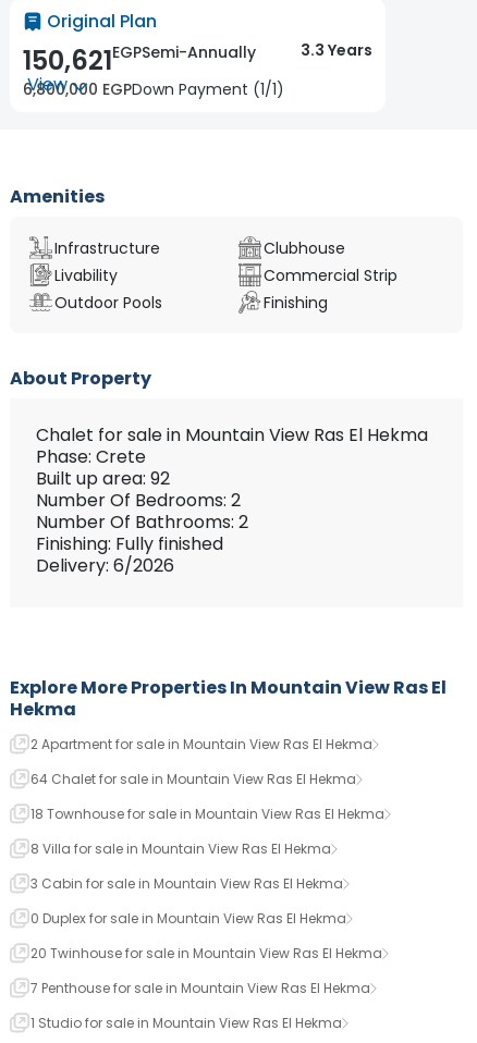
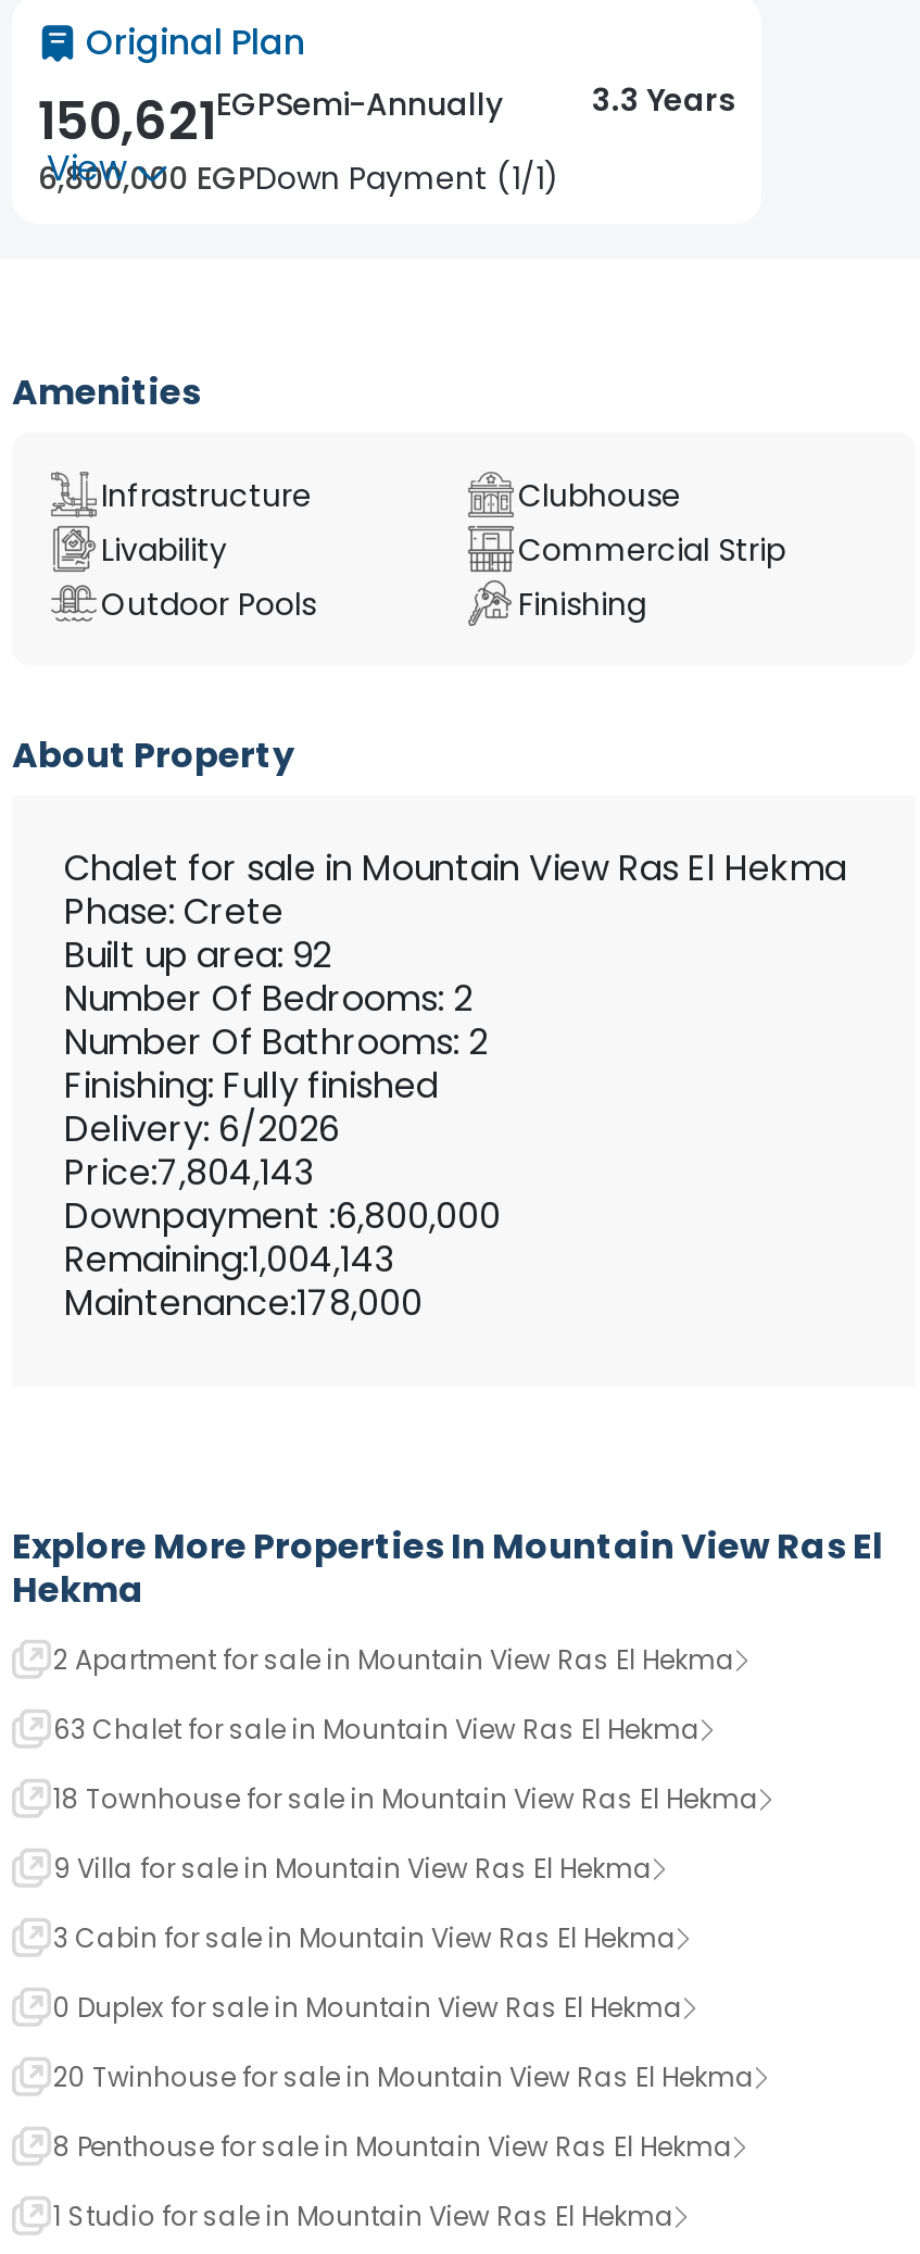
none -> [64,1148,501,1328] Price:7,804,143 | Downpayment :6,800,000 | Remaining:1,004,143 | Maintenance:178,000
[30,770,356,788] 64 Chalet for sale in Mountain View Ras El Hekma -> [53,1711,701,1748] 63 Chalet for sale in Mountain View Ras El Hekma
[30,839,331,858] 8 Villa for sale in Mountain View Ras El Hekma -> [53,1850,653,1887] 9 Villa for sale in Mountain View Ras El Hekma
[30,979,370,997] 7 Penthouse for sale in Mountain View Ras El Hekma -> [53,2128,733,2165] 8 Penthouse for sale in Mountain View Ras El Hekma

